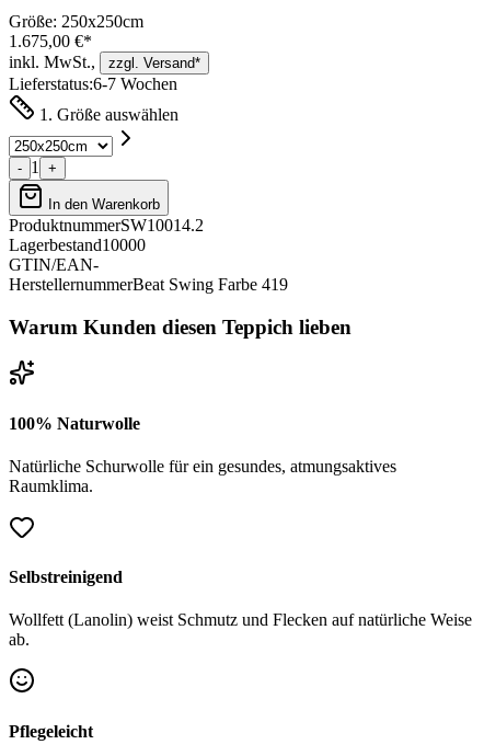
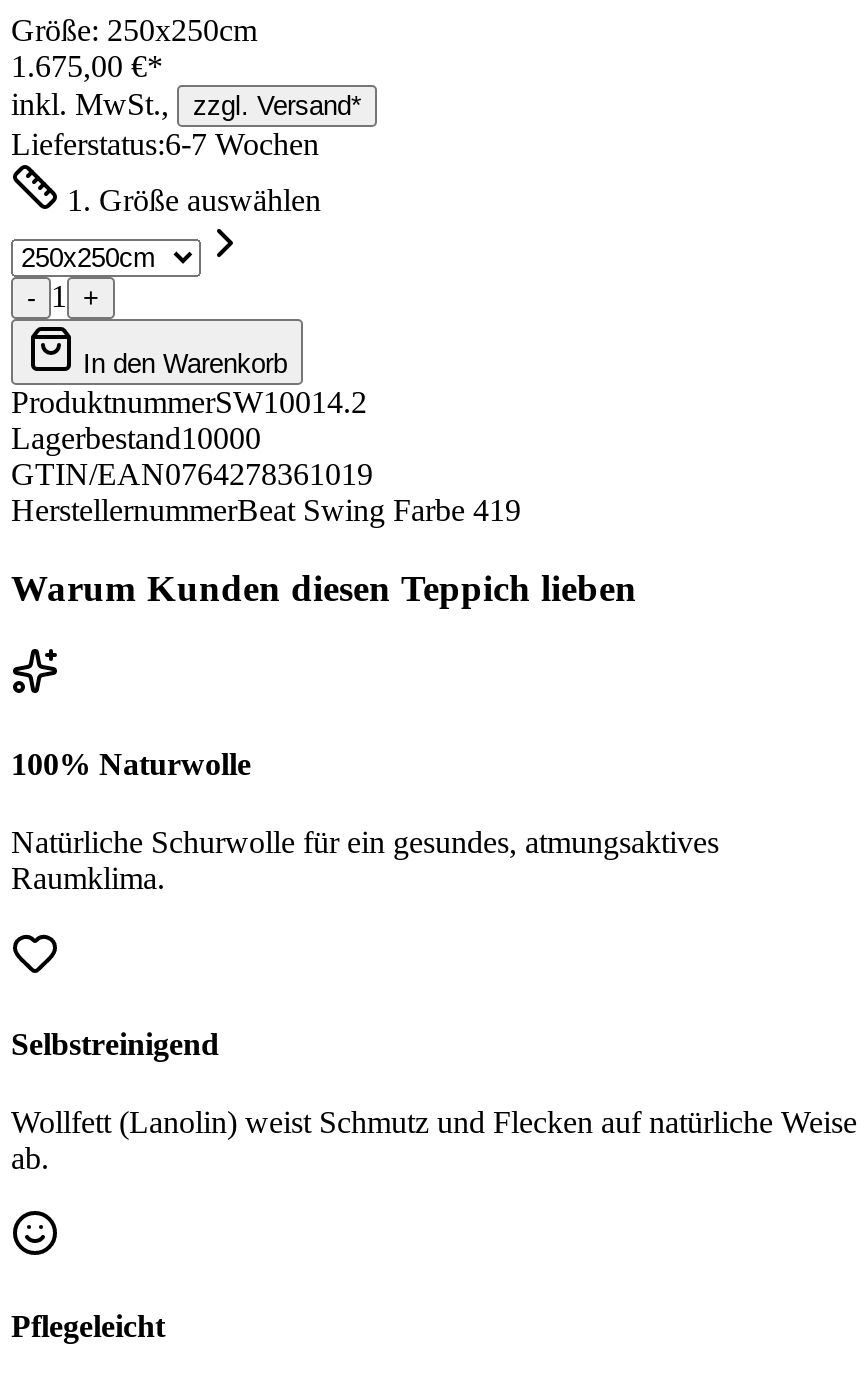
[9,255,99,274] GTIN/EAN- -> [11,457,373,491] GTIN/EAN0764278361019

